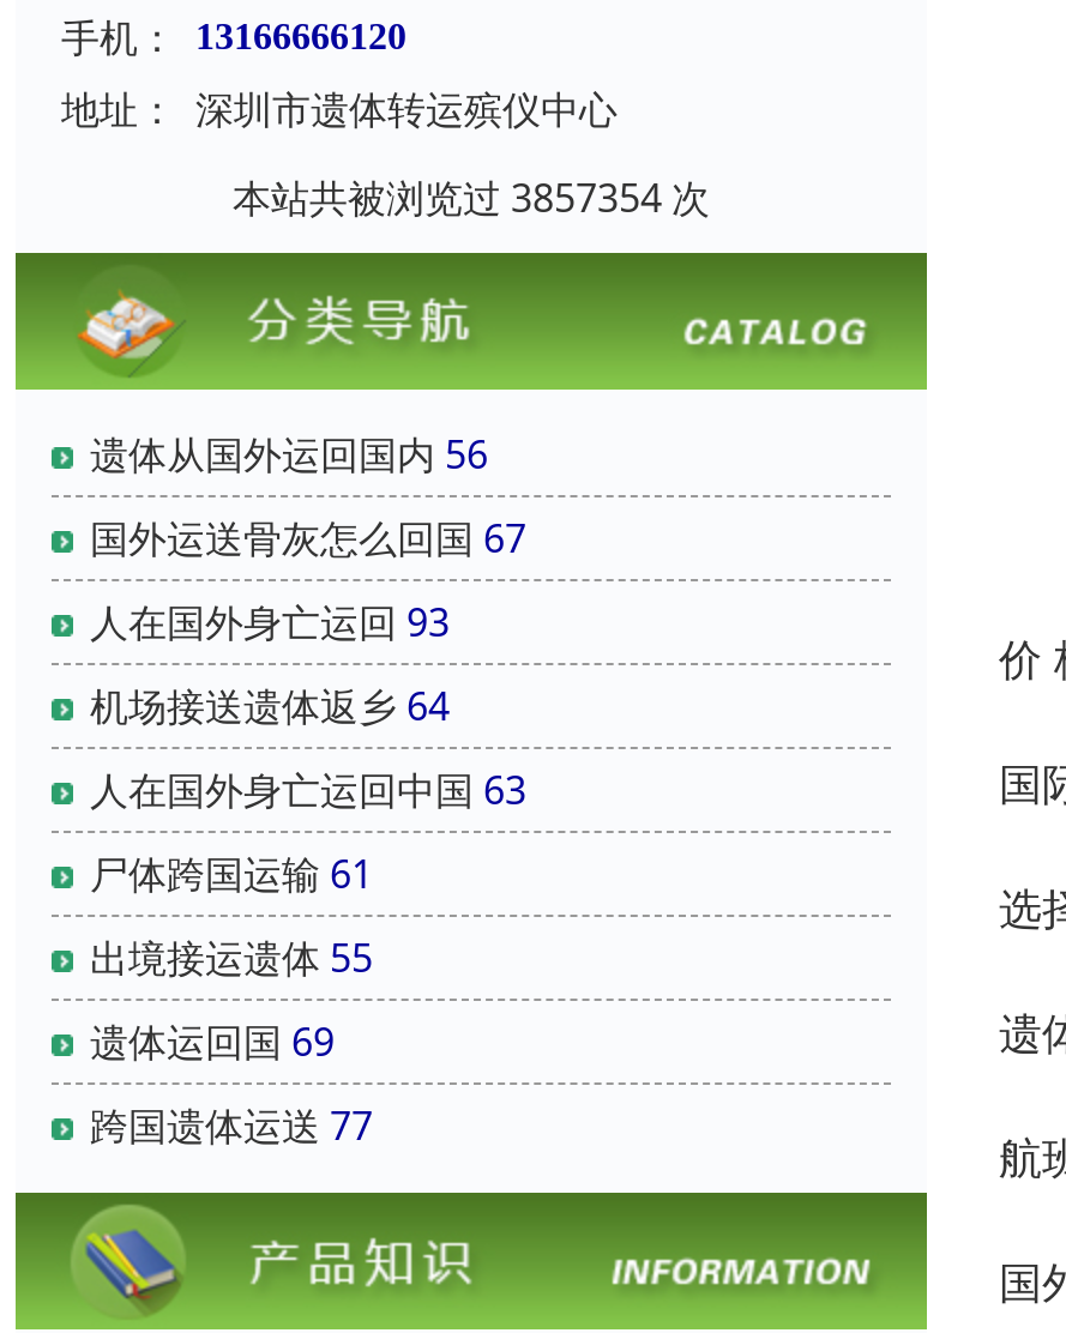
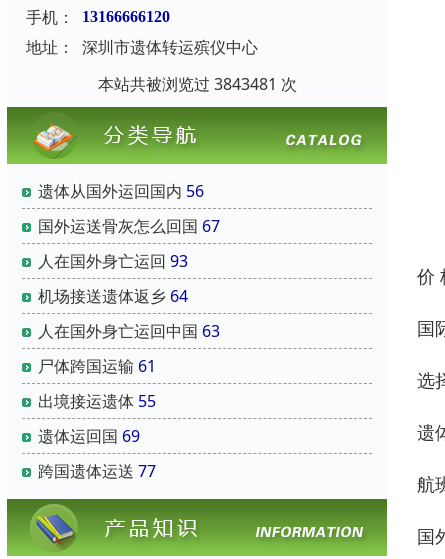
[233,172,710,225] 本站共被浏览过 3857354 次 -> [97,73,296,95] 本站共被浏览过 3843481 次

